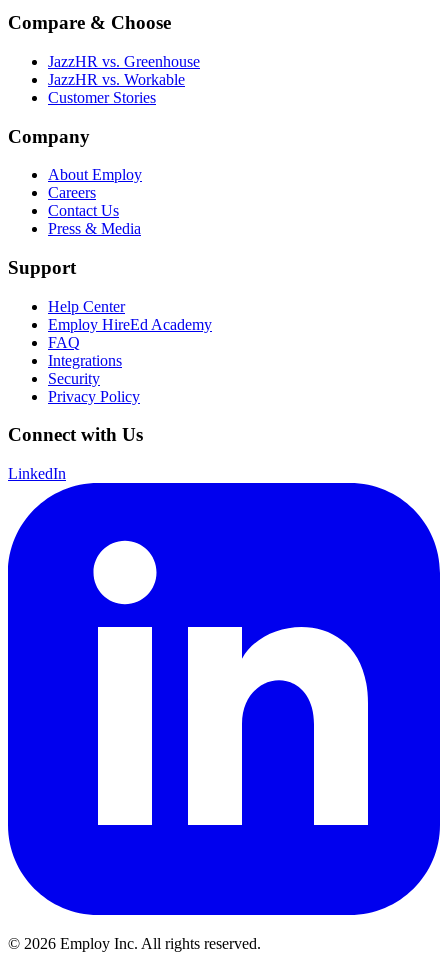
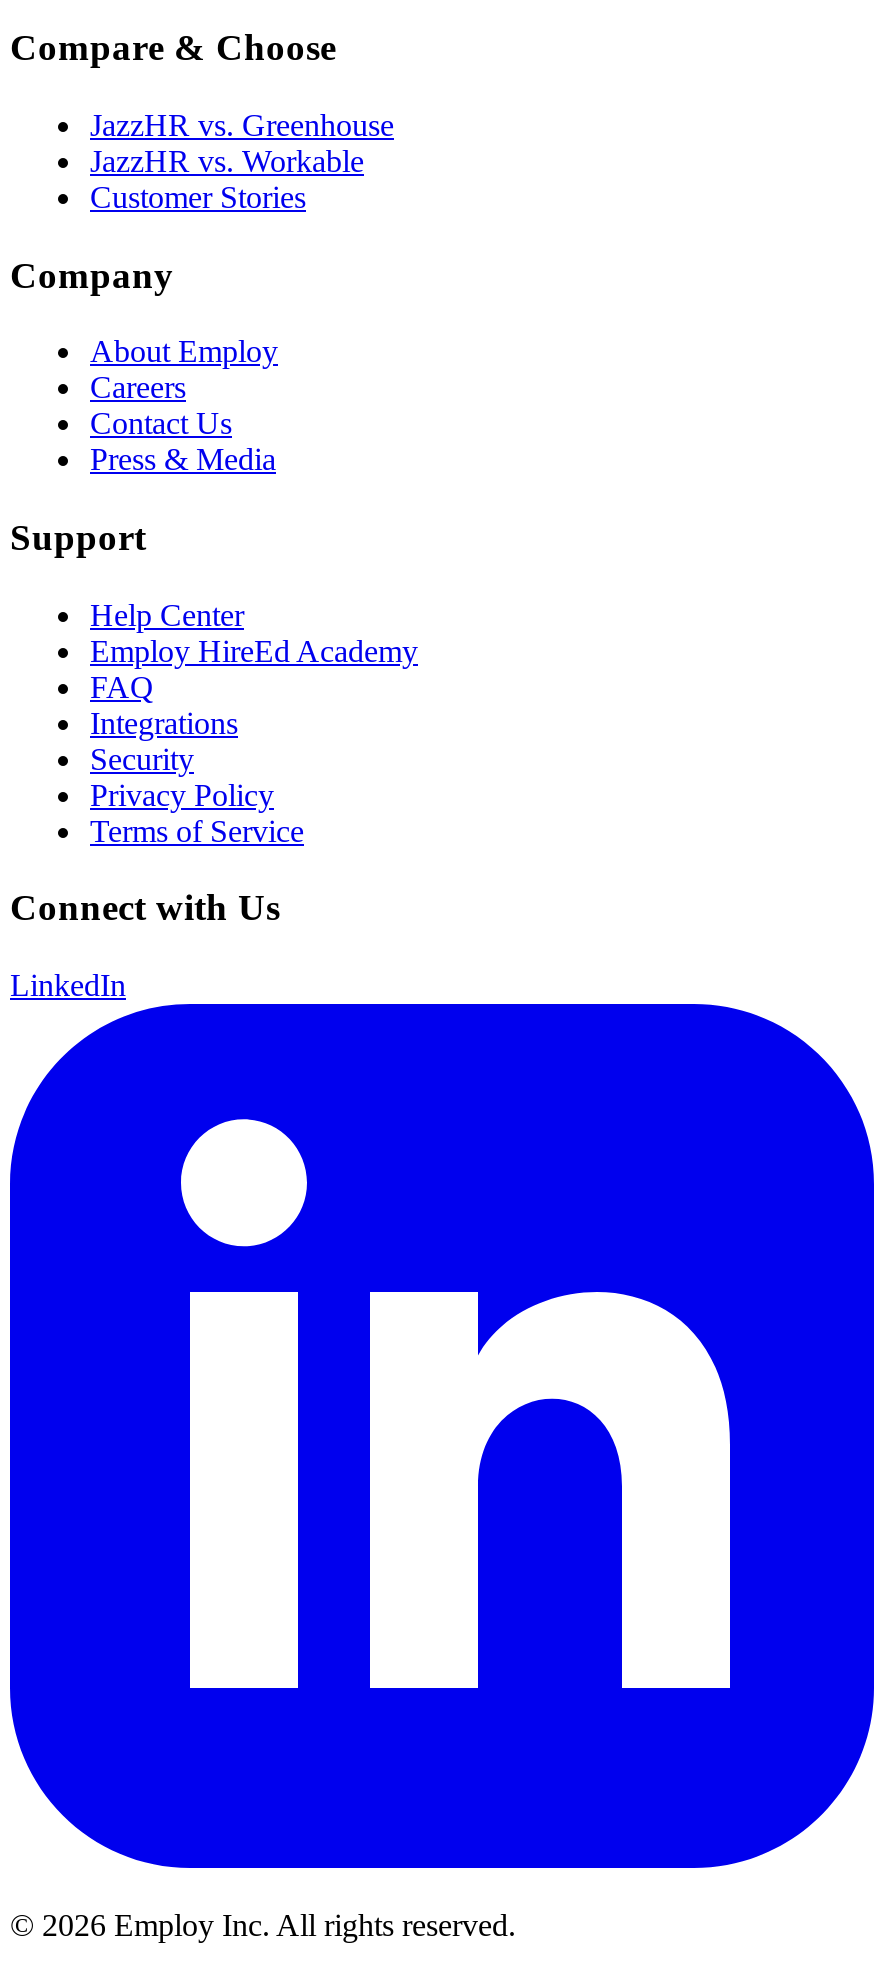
none -> [90,814,304,848] Terms of Service

